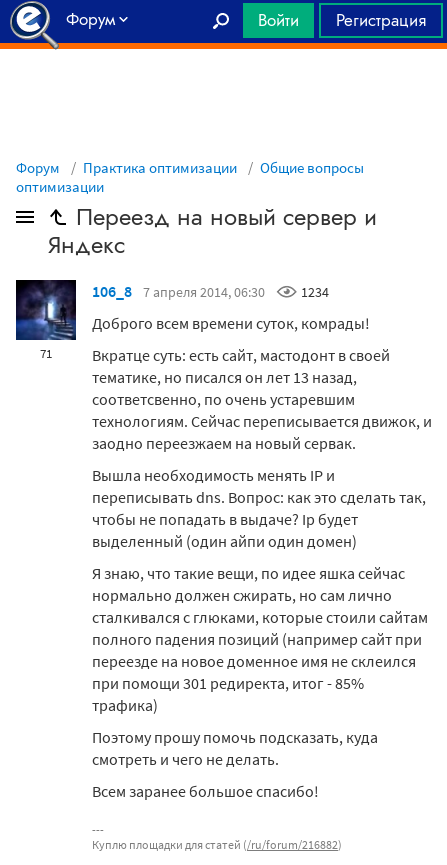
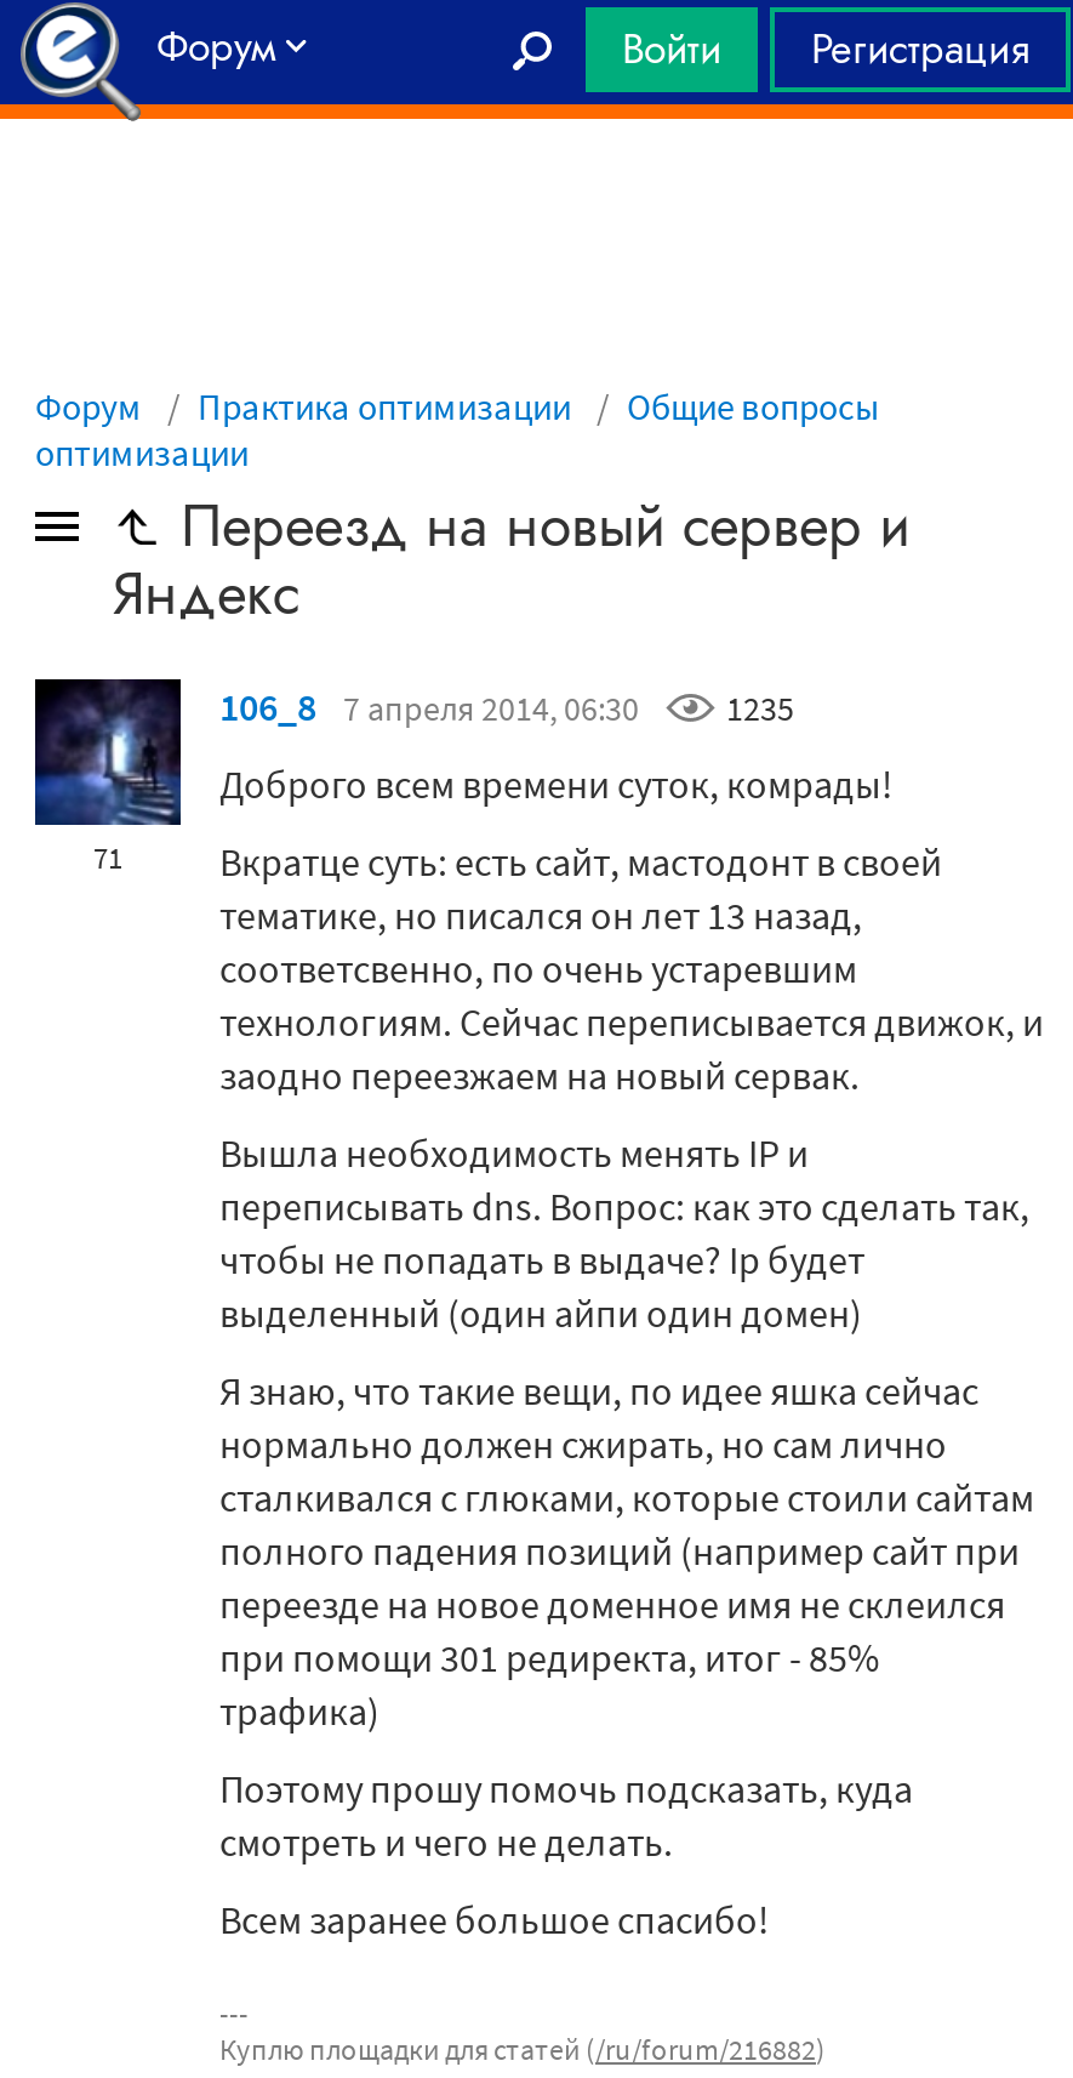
[92,281,329,301] 106_8 7 апреля 2014, 06:30 1234 -> [219,682,794,730] 106_8 7 апреля 2014, 06:30 1235

